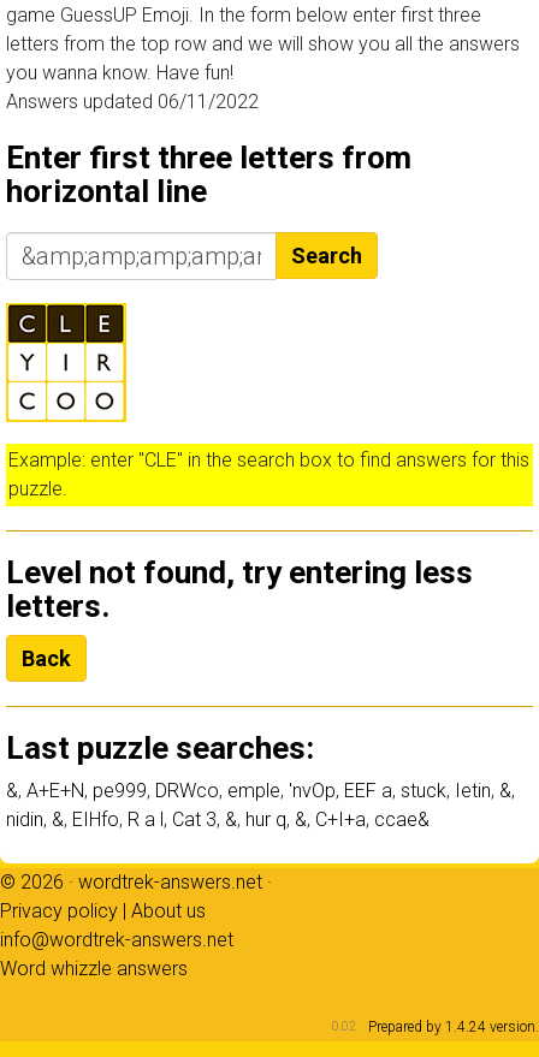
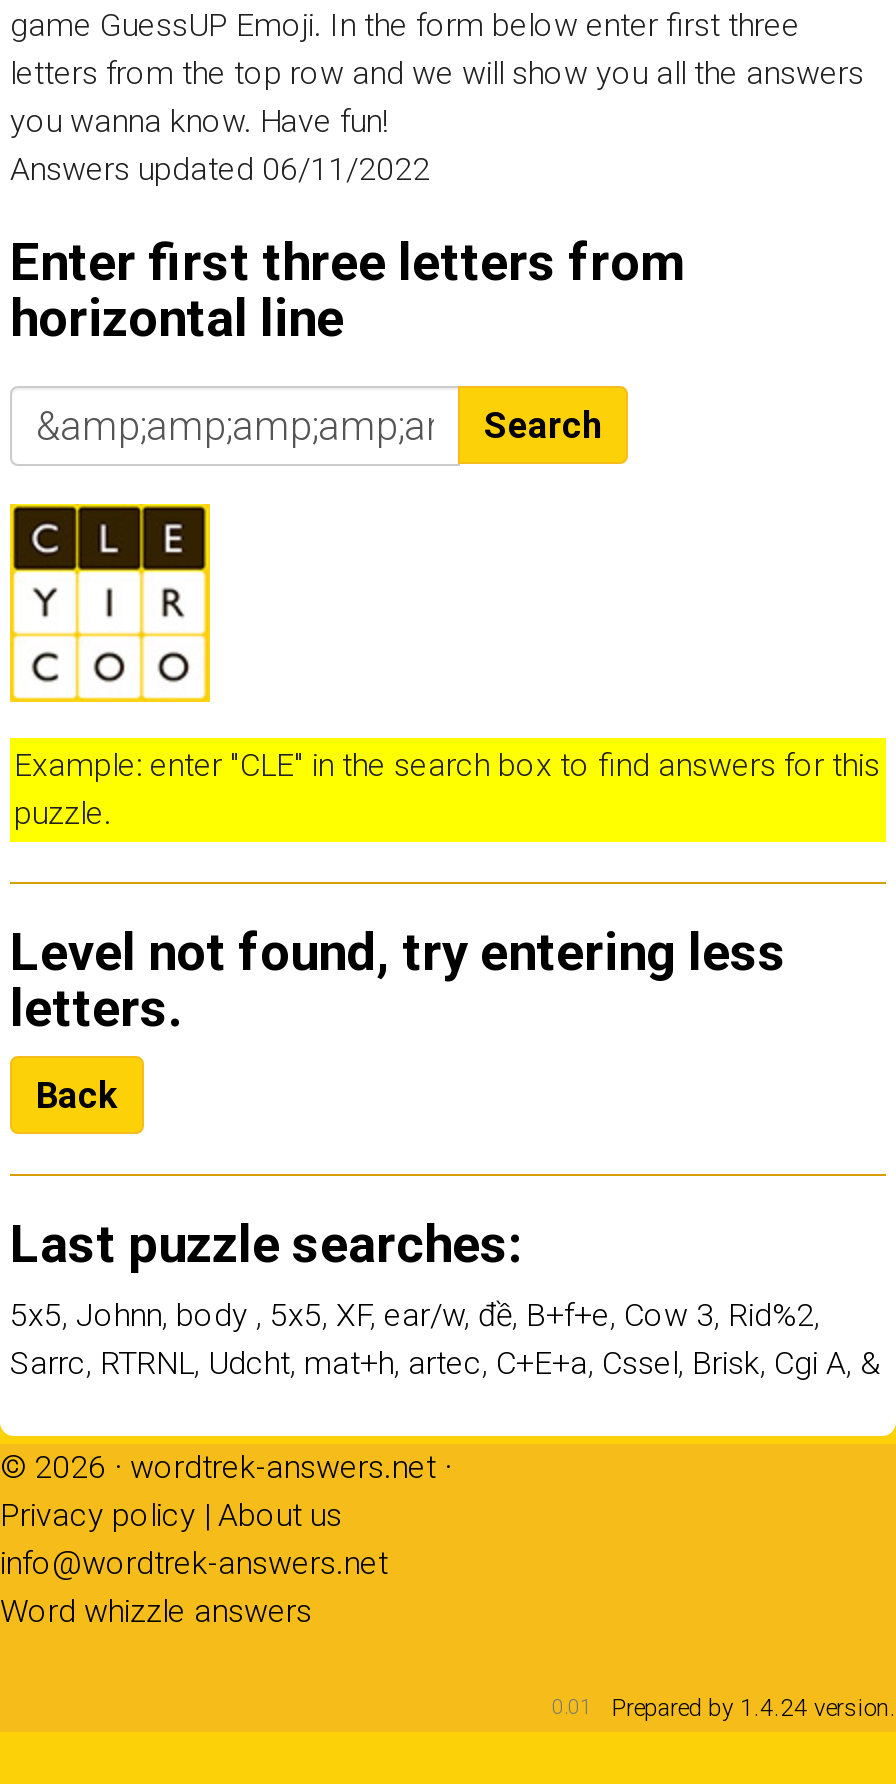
[6,779,515,831] &, A+E+N, pe999, DRWco, emple, 'nvOp, EEF a, stuck, Ietin, &, | nidin, &, EIHfo, R a l, Cat 3, &, hur q, &, C+I+a, ccae& -> [10,1296,880,1382] 5x5, Johnn, body, 5x5, XF, ear/w, đề, B+f+e, Cow 3, Rid%2, | Sarrc, RTRNL, Udcht, mat+h, artec, C+E+a, Cssel, Brisk, Cgi A, &
[332,1019,539,1035] 0.02 Prepared by 1.4.24 version. -> [552,1694,896,1722] 0.01 Prepared by 1.4.24 version.

